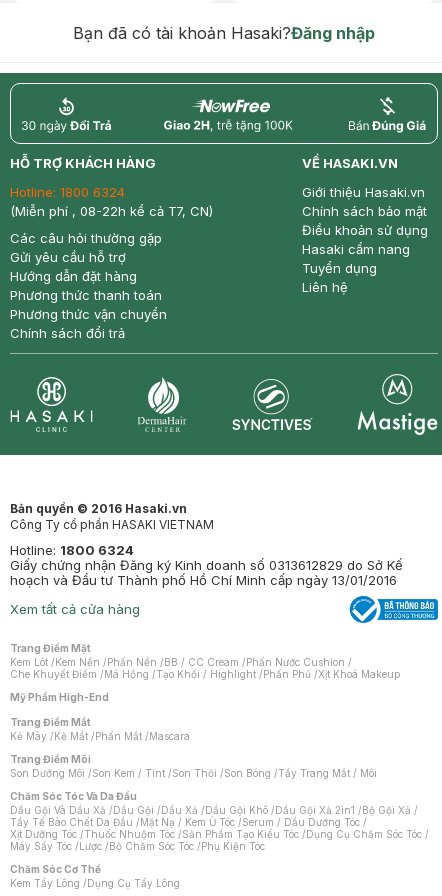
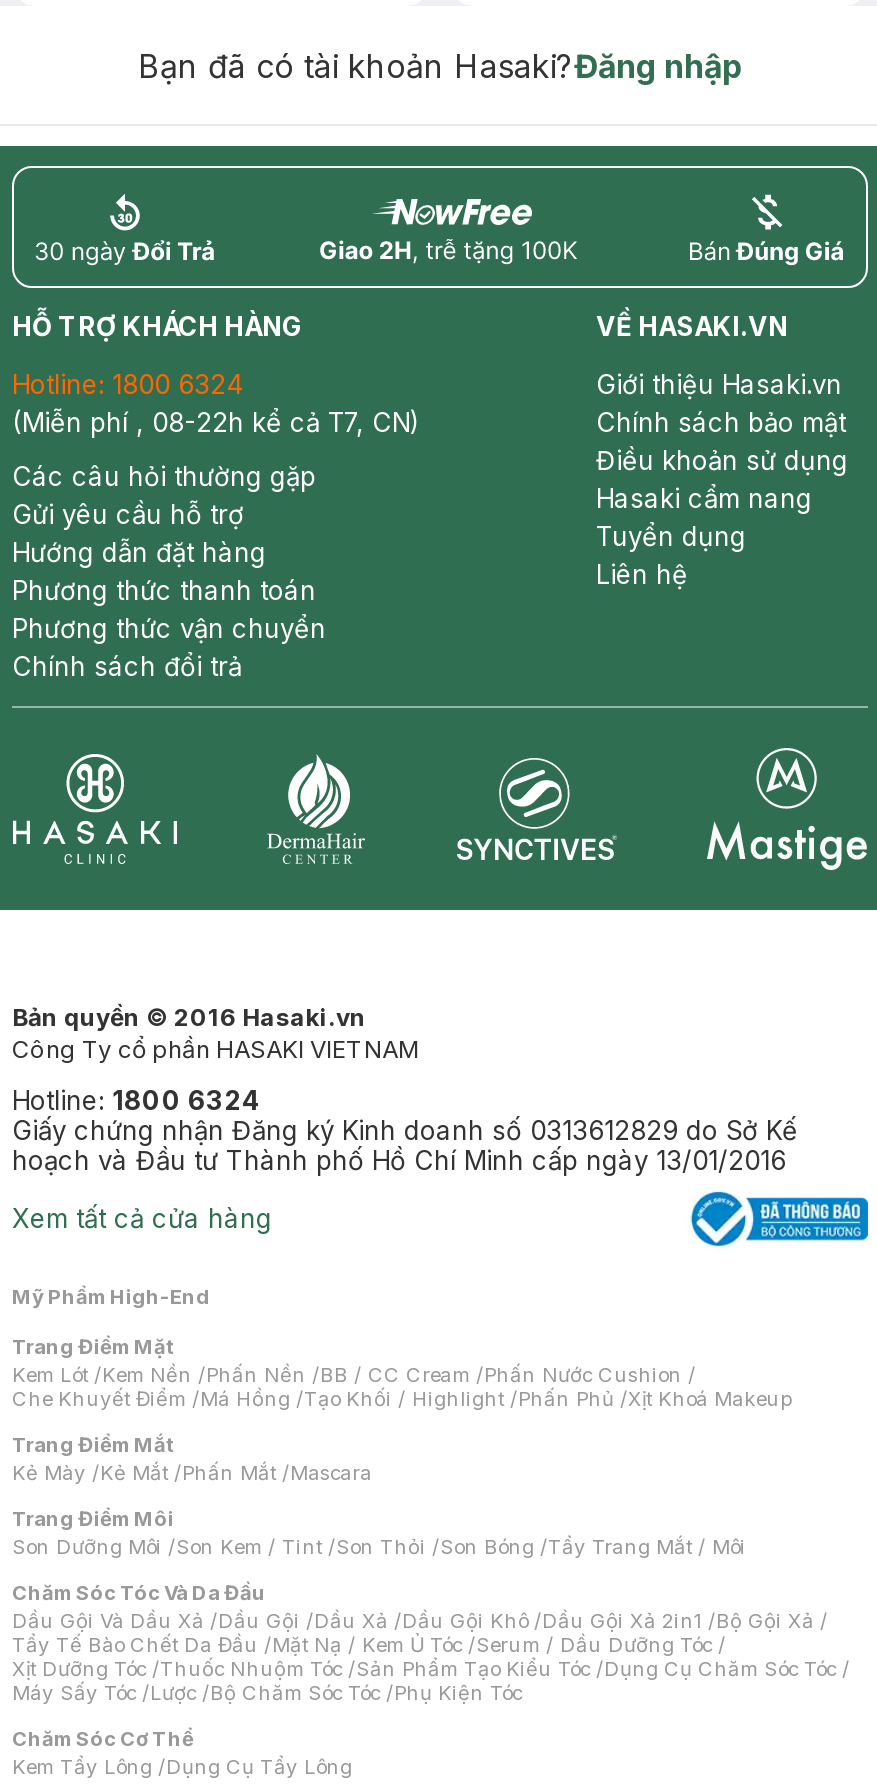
moved [10,642,400,680] -> [12,1334,792,1410]: Trang Điểm Mặt | Kem Lót /Kem Nền /Phấn Nền /BB / CC Cream /Phấn Nước Cushion / | Che Khuyết Điểm /Má Hồng /Tạo Khối / Highlight /Phấn Phủ /Xịt Khoá Makeup
moved [10,691,109,703] -> [12,1284,210,1308]: Mỹ Phẩm High-End

